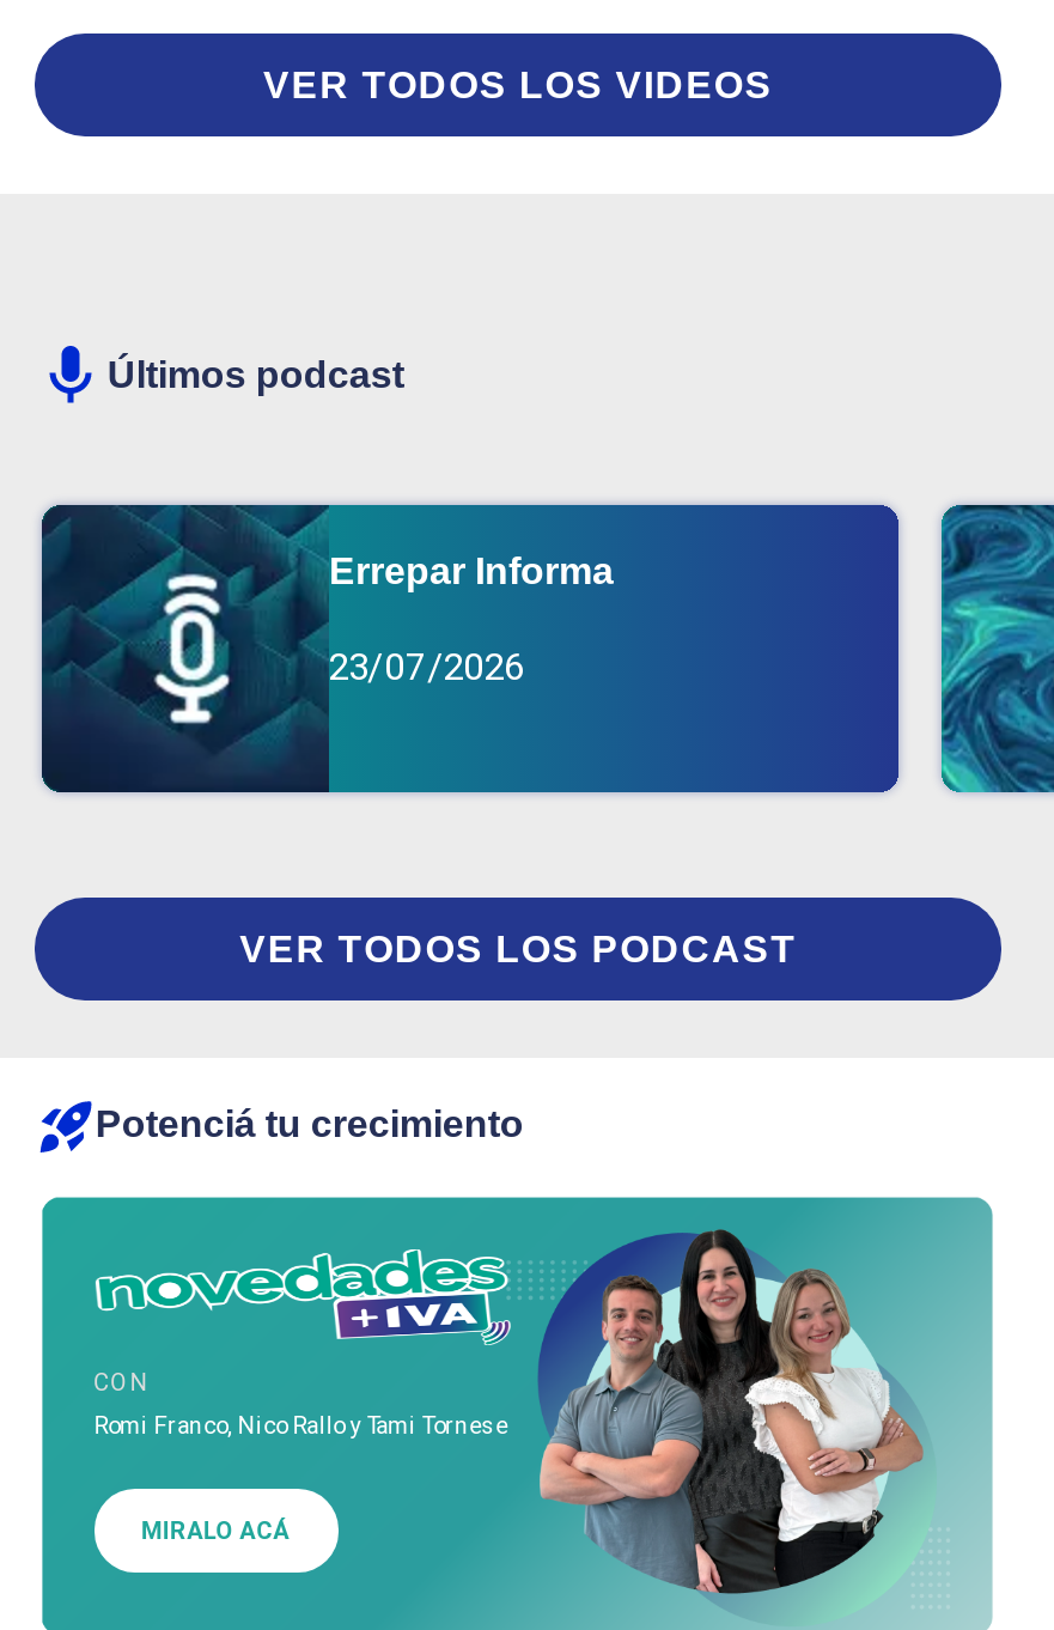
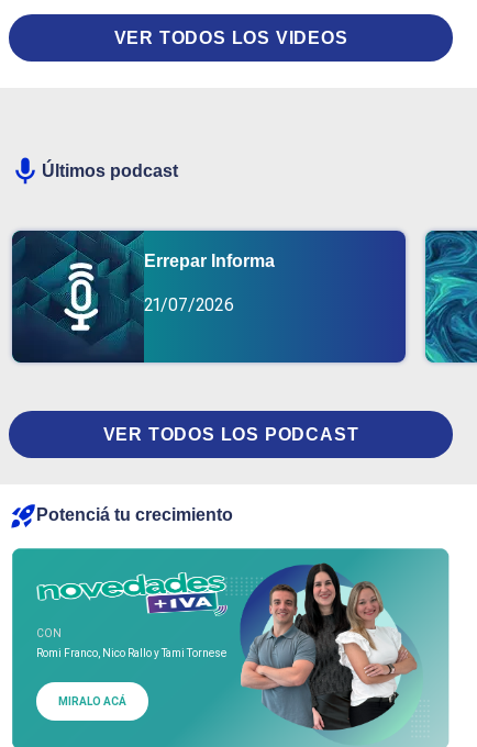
[329,643,528,689] 23/07/2026 -> [144,294,234,315] 21/07/2026

